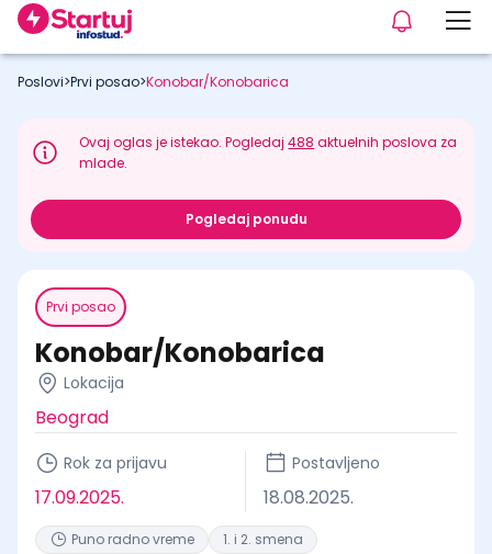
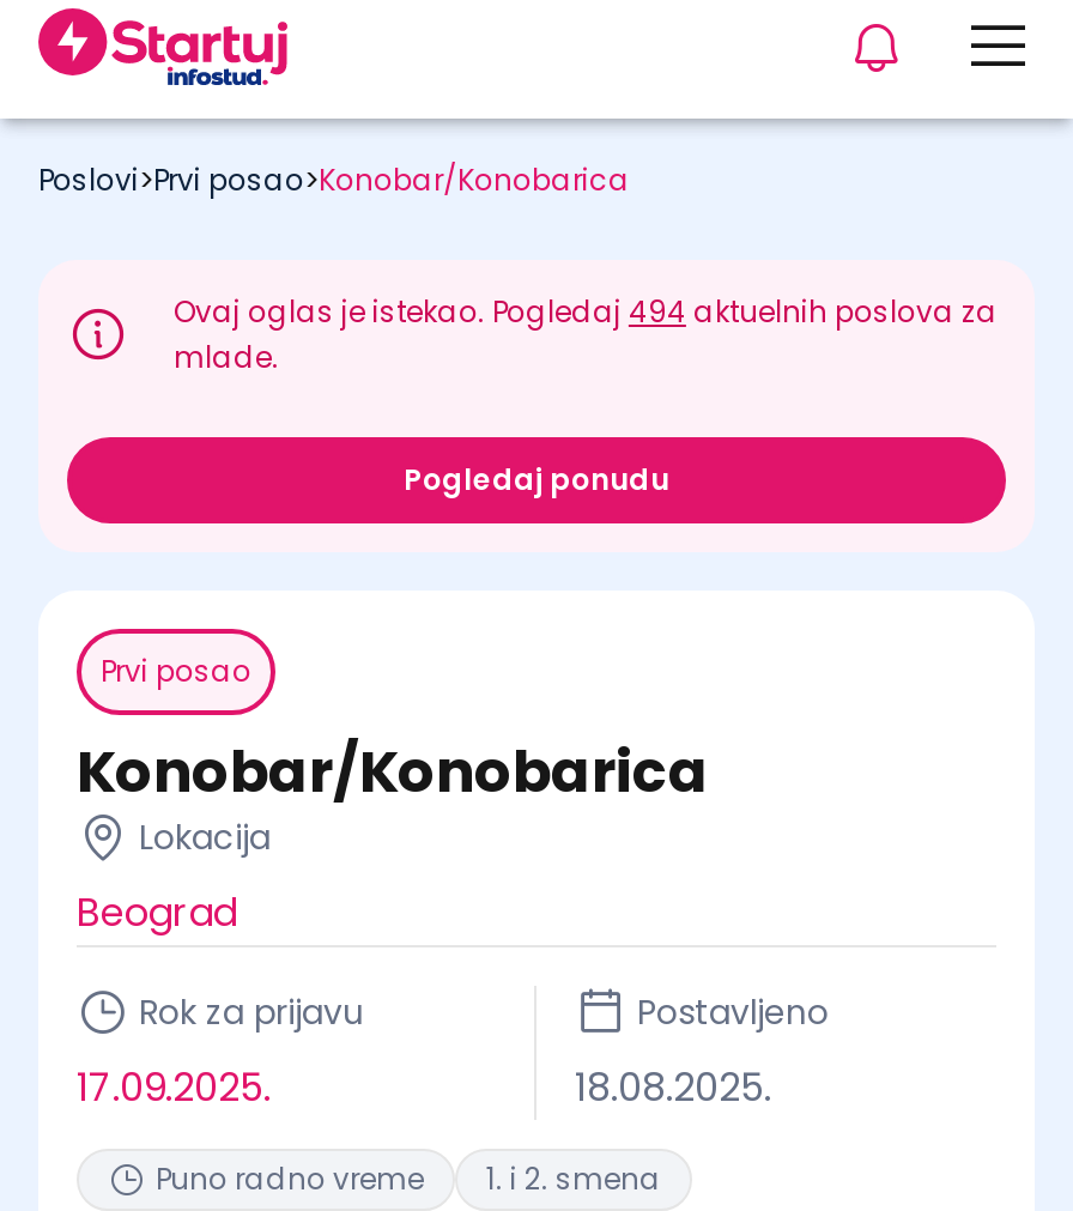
[80,133,457,151] Ovaj oglas je istekao. Pogledaj 488 aktuelnih poslova za -> [173,291,997,332] Ovaj oglas je istekao. Pogledaj 494 aktuelnih poslova za

